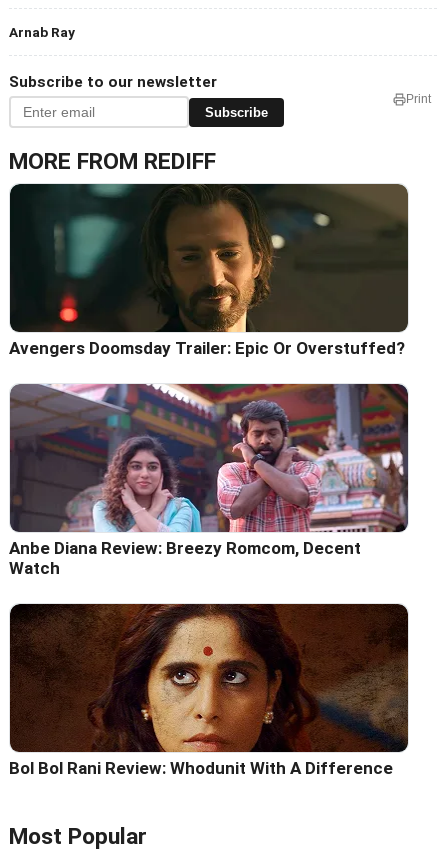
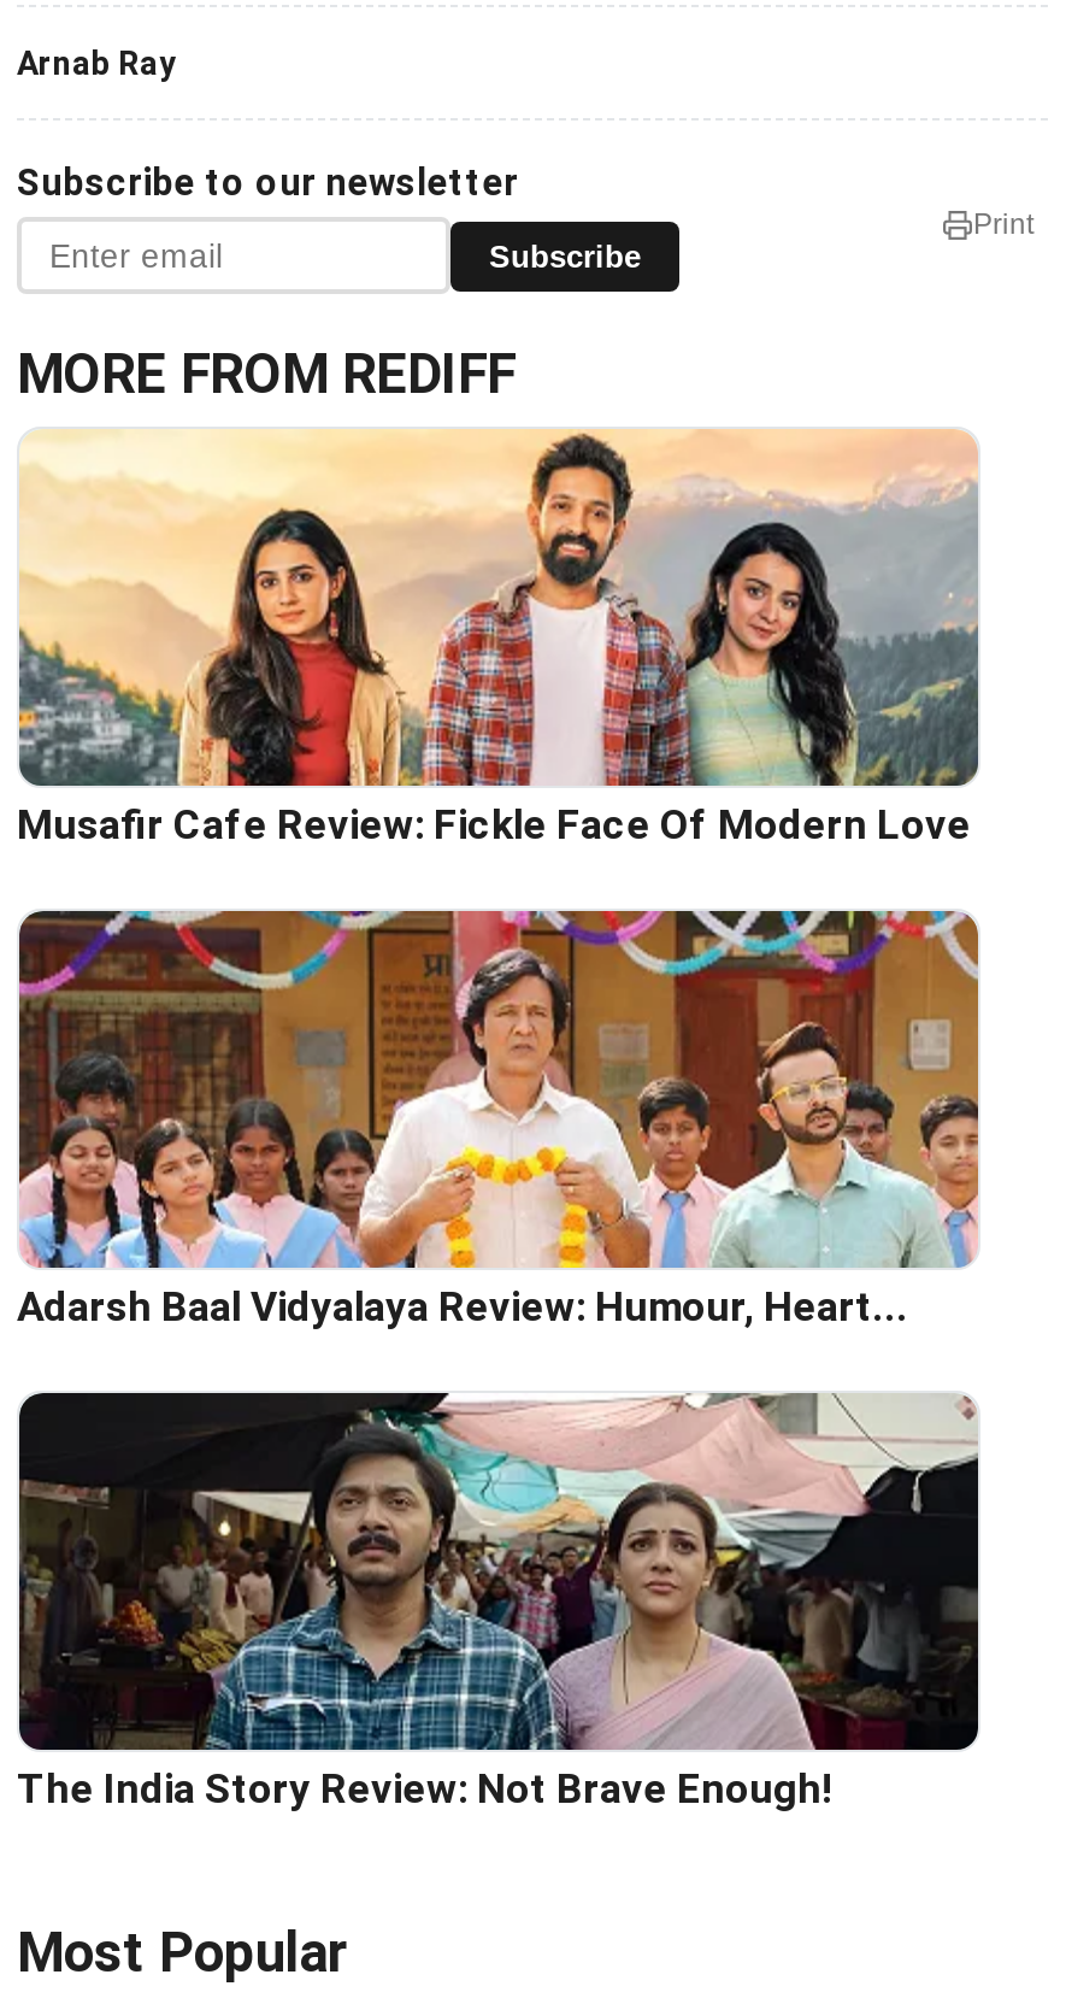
[9,183,409,358] [image] | Avengers Doomsday Trailer: Epic Or Overstuffed? -> [17,429,978,849] [image] | Musafir Cafe Review: Fickle Face Of Modern Love
[9,386,409,578] [image] | Anbe Diana Review: Breezy Romcom, Decent | Watch -> [17,909,980,1331] [image] | Adarsh Baal Vidyalaya Review: Humour, Heart...
[9,603,408,778] [image] | Bol Bol Rani Review: Whodunit With A Difference -> [17,1391,978,1813] [image] | The India Story Review: Not Brave Enough!

